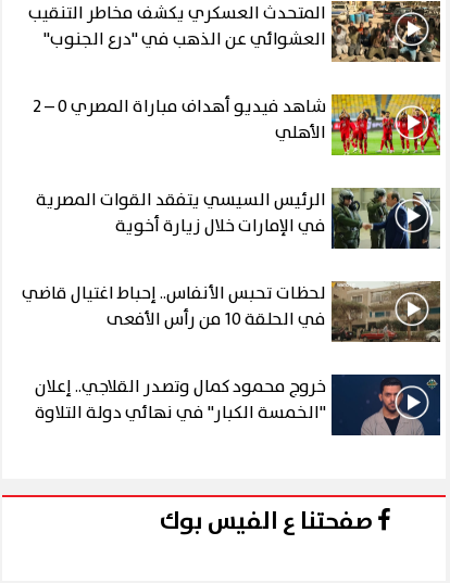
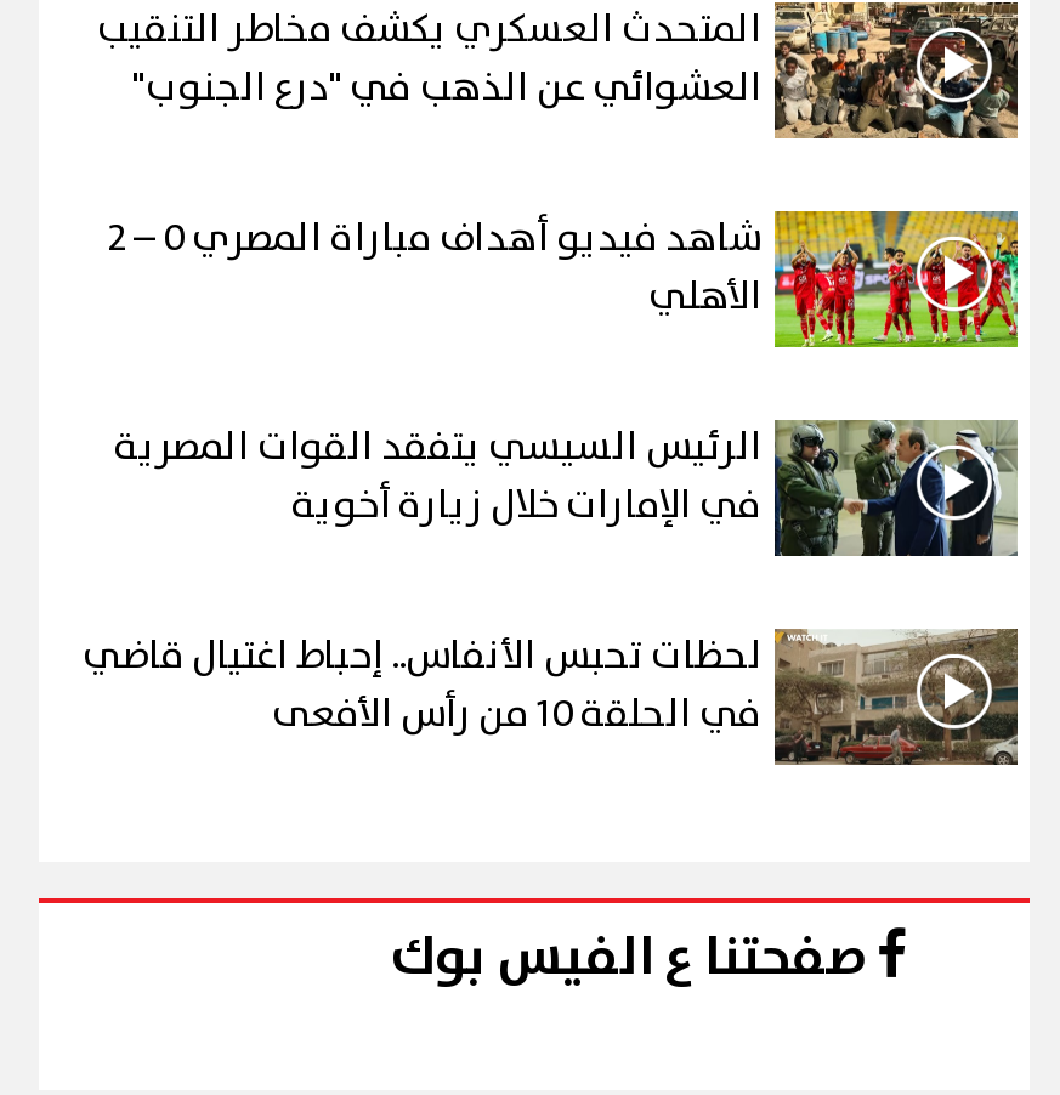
[35,373,441,436] [image] | خروج محمود كمال وتصدر القلاجي.. إعلان | "الخمسة الكبار" في نهائي دولة التلاوة -> none

